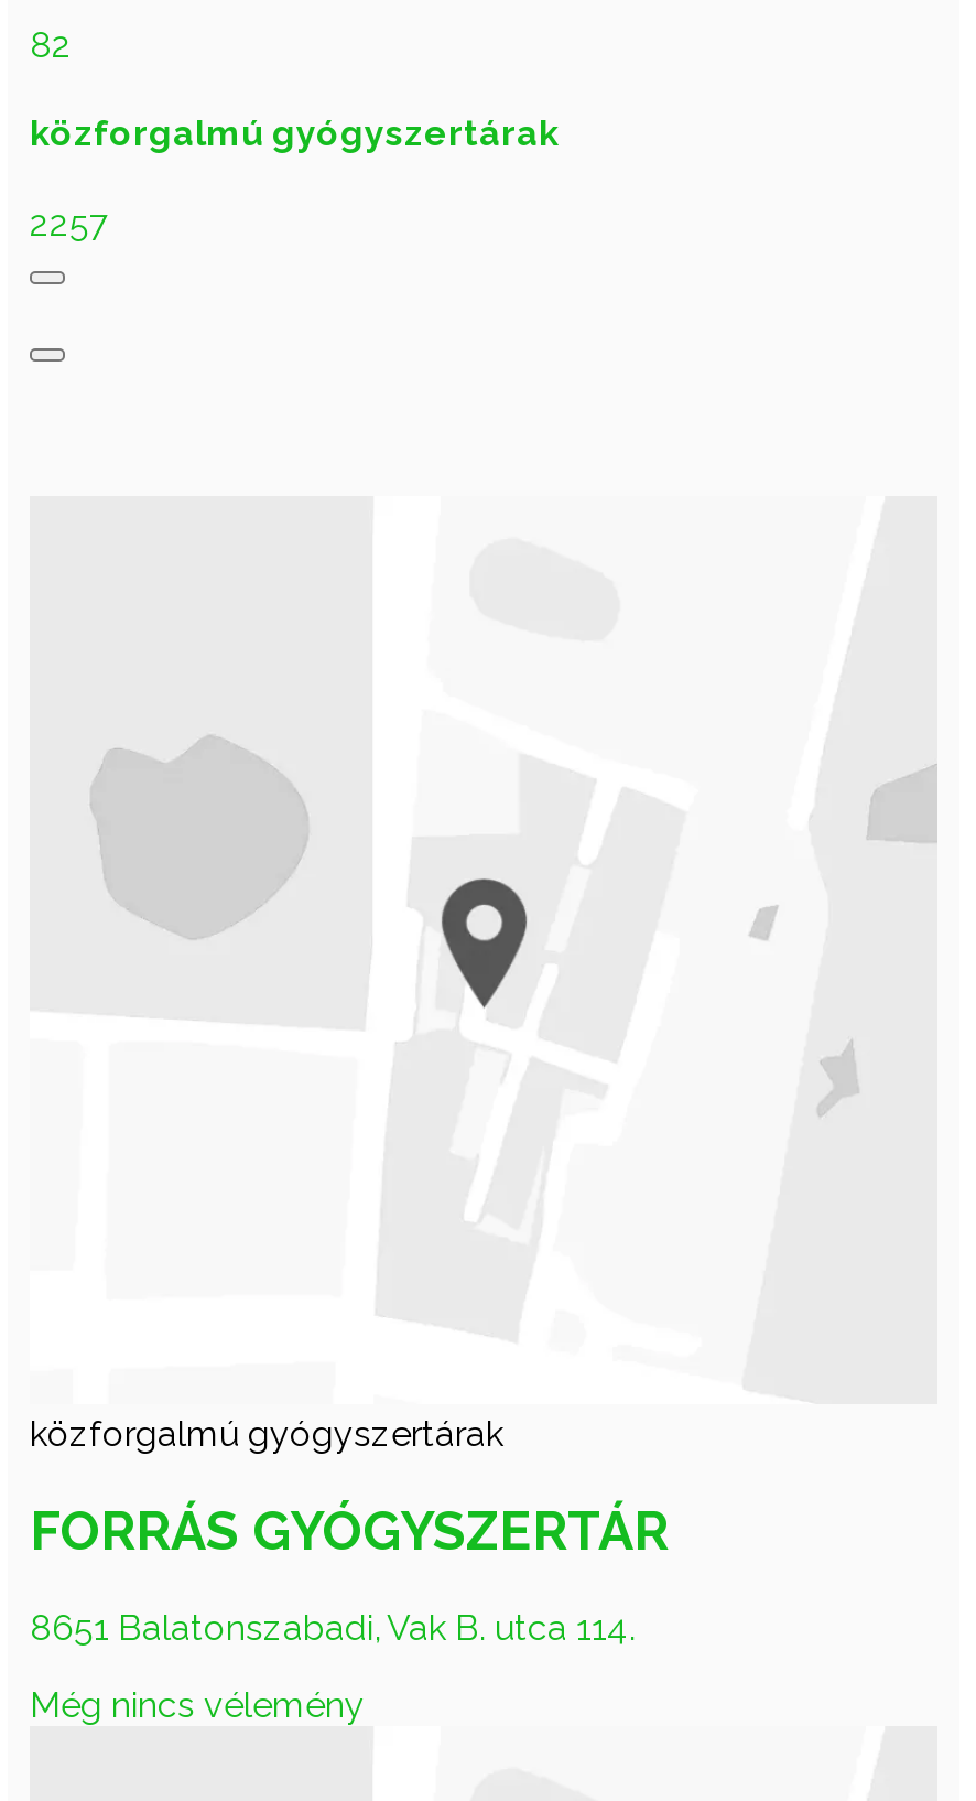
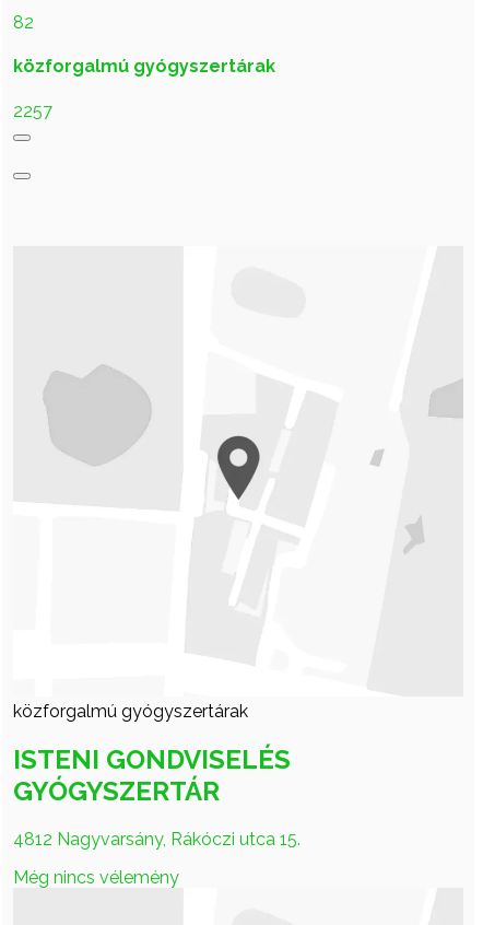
[30,1498,669,1562] FORRÁS GYÓGYSZERTÁR -> [13,743,291,807] ISTENI GONDVISELÉS | GYÓGYSZERTÁR
[30,1606,636,1648] 8651 Balatonszabadi, Vak B. utca 114. -> [13,828,301,849] 4812 Nagyvarsány, Rákóczi utca 15.

